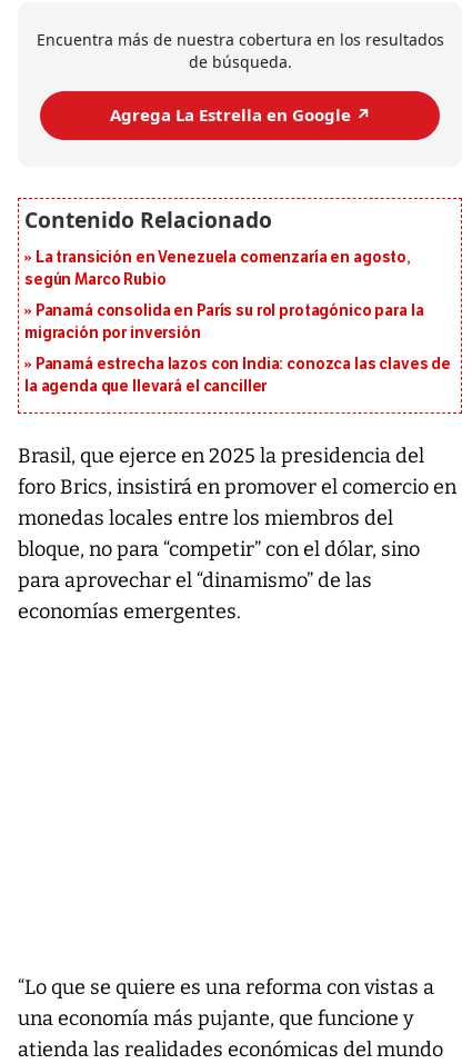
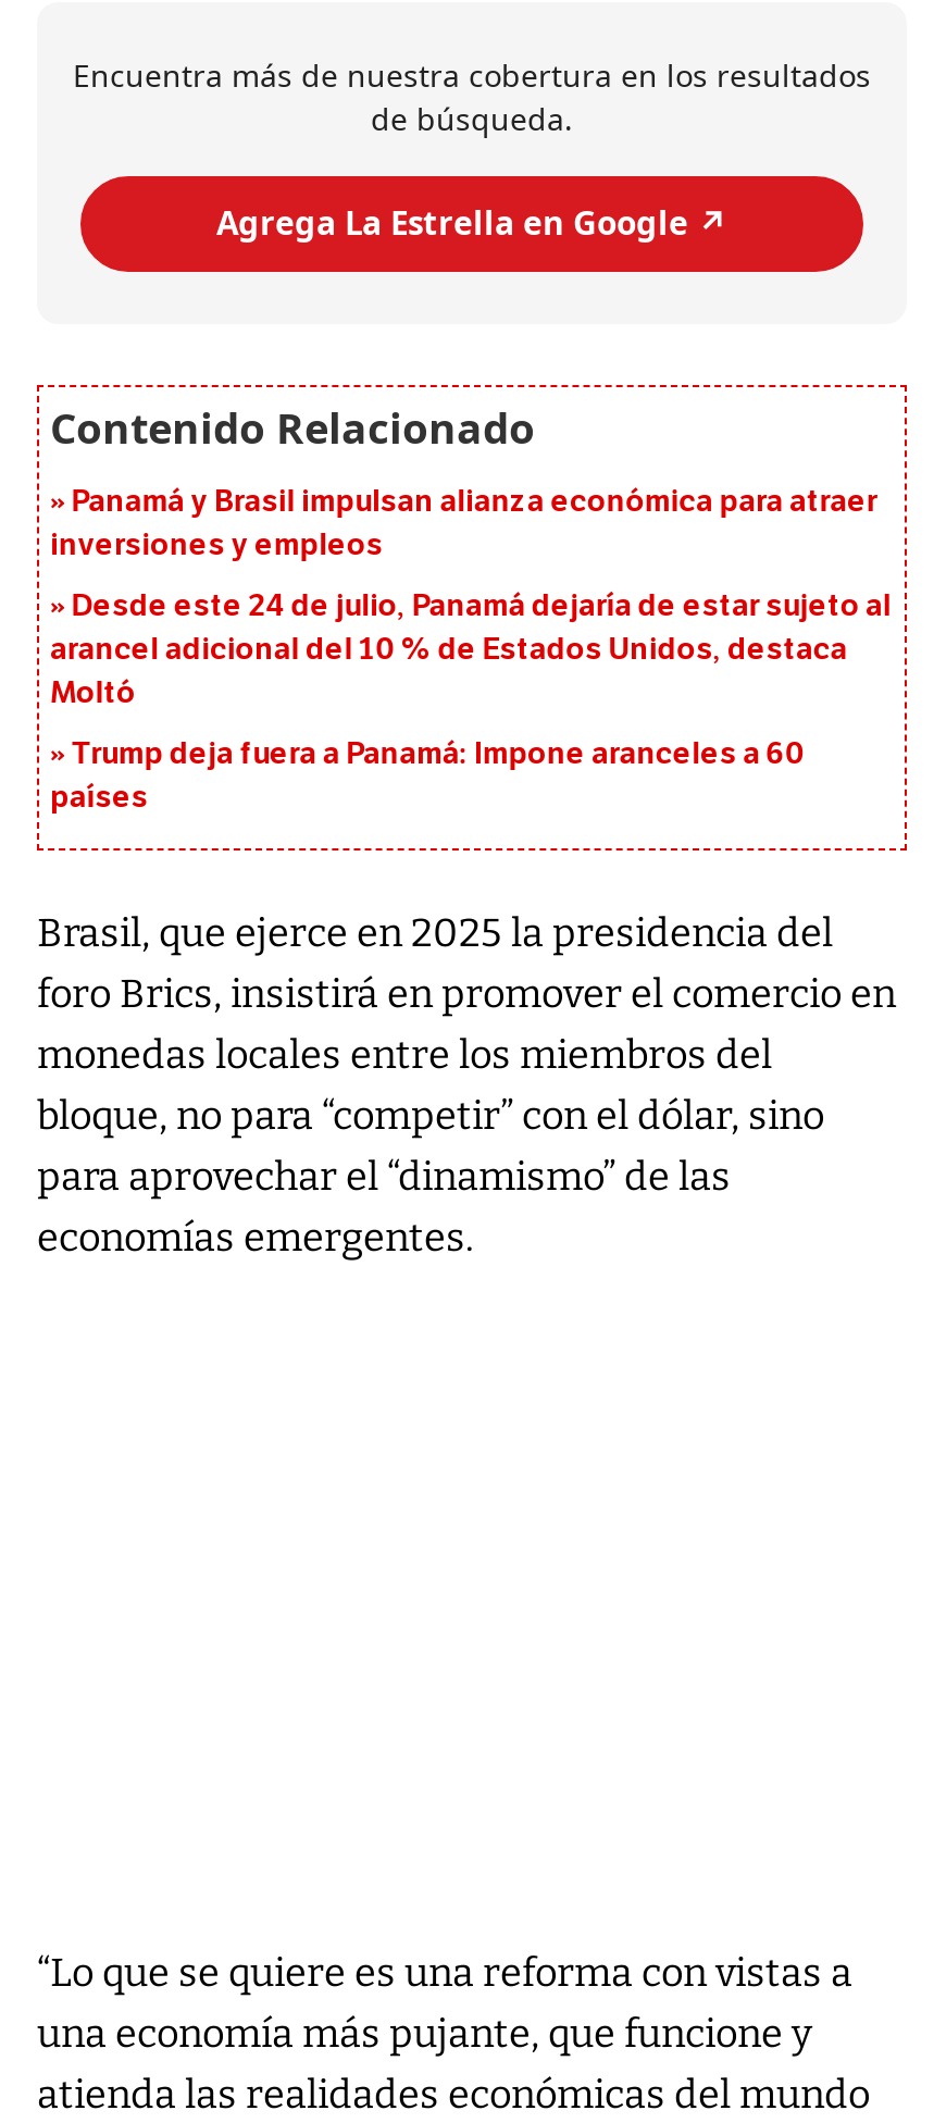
[24,248,411,289] La transición en Venezuela comenzaría en agosto, | según Marco Rubio -> [50,483,877,563] Panamá y Brasil impulsan alianza económica para atraer | inversiones y empleos
[24,301,424,342] Panamá consolida en París su rol protagónico para la | migración por inversión -> [50,587,891,711] Desde este 24 de julio, Panamá dejaría de estar sujeto al | arancel adicional del 10 % de Estados Unidos, destaca | Moltó
[24,355,451,396] Panamá estrecha lazos con India: conozca las claves de | la agenda que llevará el canciller -> [50,735,805,816] Trump deja fuera a Panamá: Impone aranceles a 60 | países

